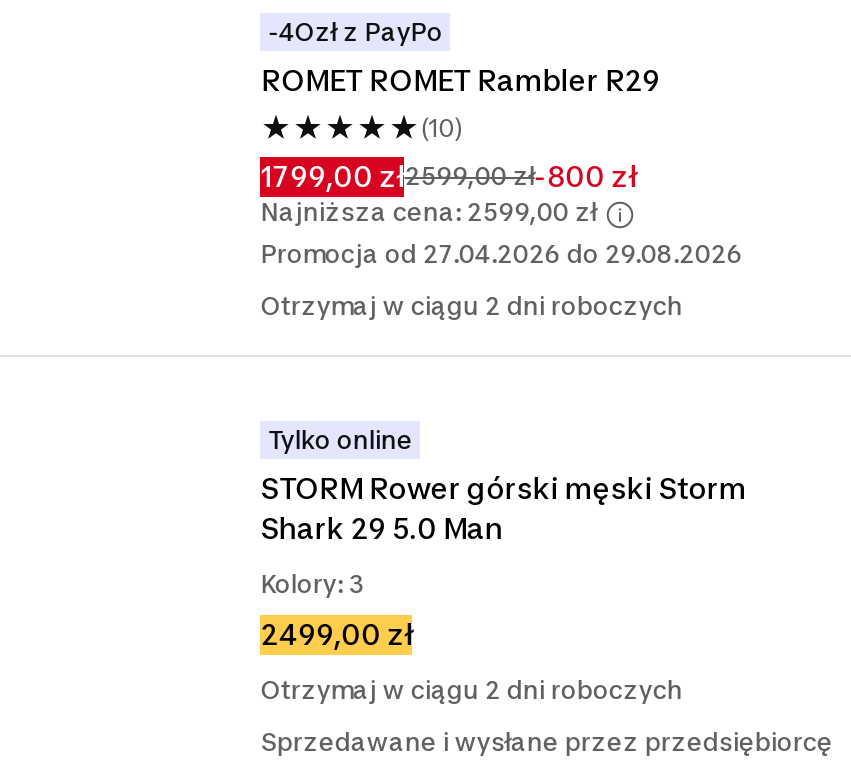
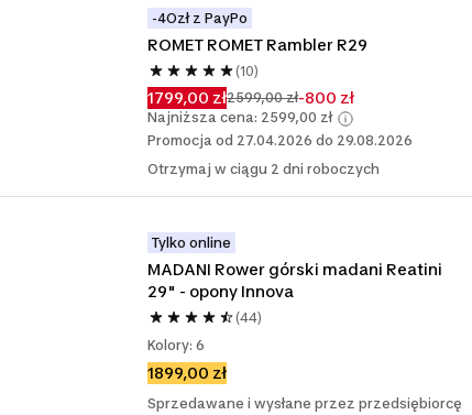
[261,470,747,544] STORM Rower górski męski Storm | Shark 29 5.0 Man -> [148,259,443,300] MADANI Rower górski madani Reatini | 29" - opony Innova
[261,568,363,598] Kolory: 3 -> [236,309,262,325] (44)
[261,616,413,650] 2499,00 zł -> [148,336,205,353] Kolory: 6
[261,674,683,704] Otrzymaj w ciągu 2 dni roboczych -> [148,363,227,381] 1899,00 zł

